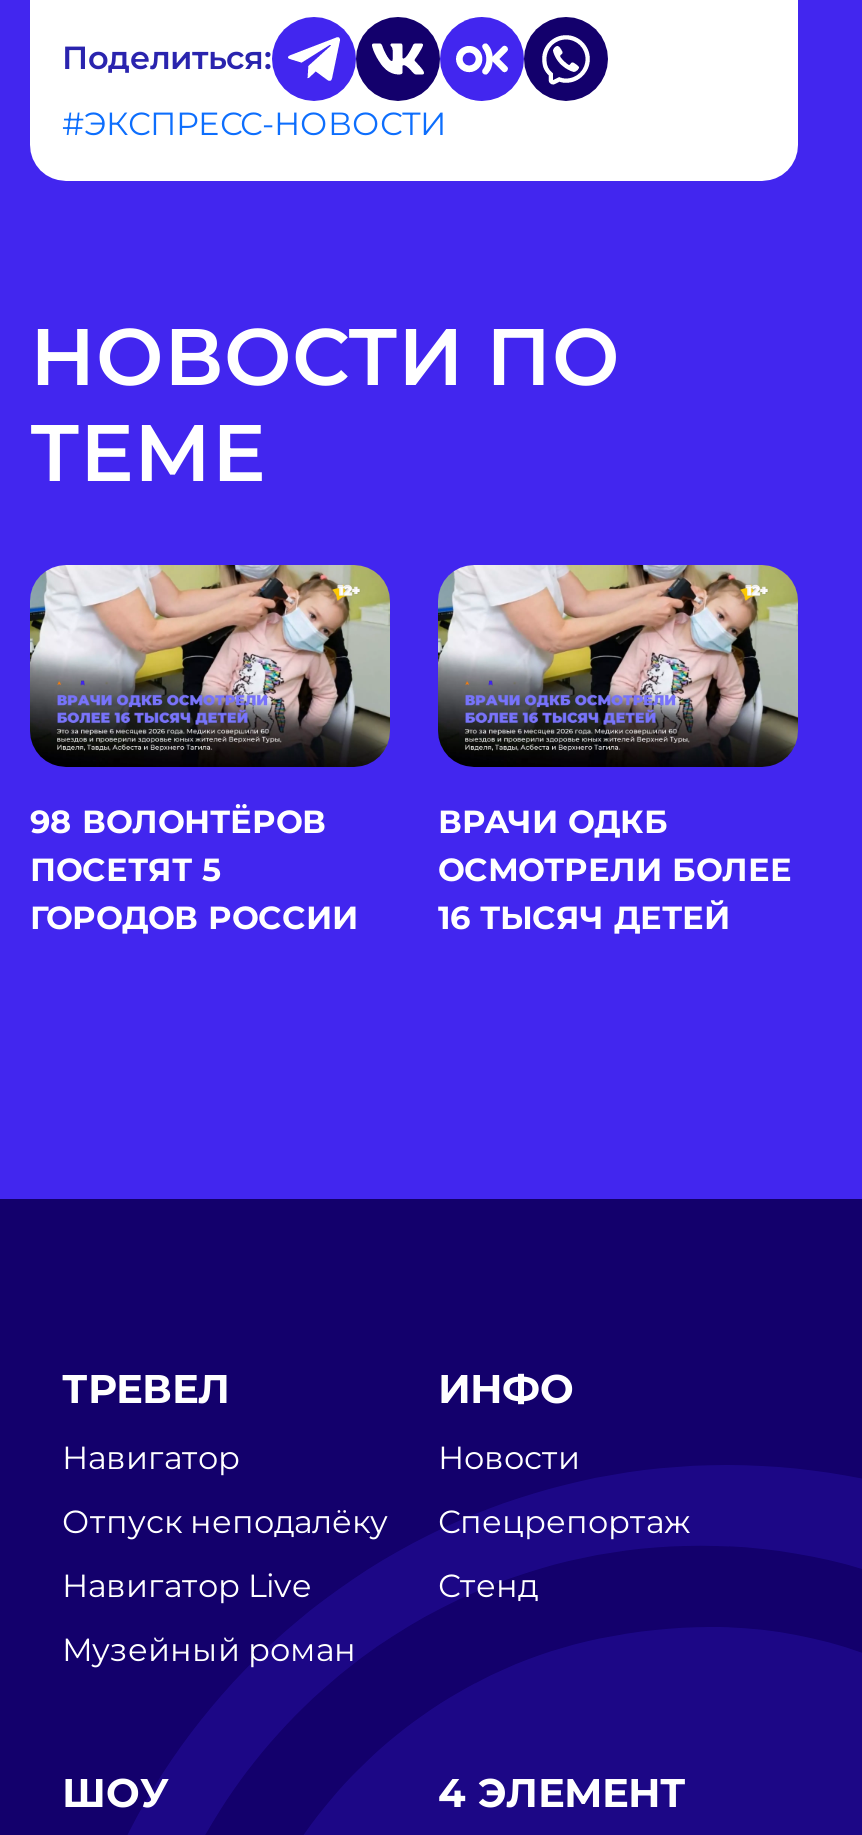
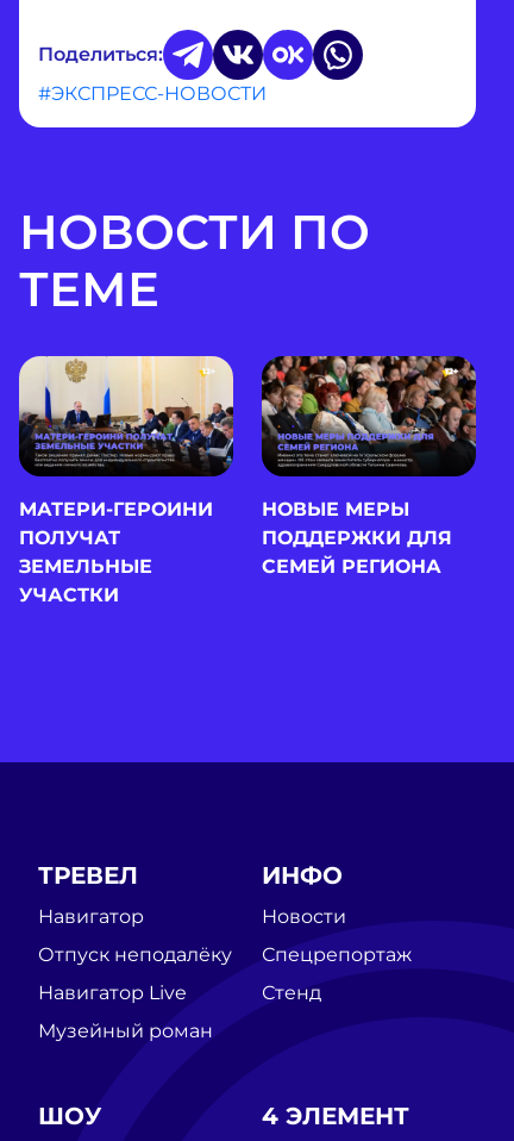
[28,563,392,937] [image] | 98 ВОЛОНТЁРОВ | ПОСЕТЯТ 5 | ГОРОДОВ РОССИИ -> [18,355,234,606] [image] | МАТЕРИ-ГЕРОИНИ | ПОЛУЧАТ | ЗЕМЕЛЬНЫЕ | УЧАСТКИ
[436,563,800,937] [image] | ВРАЧИ ОДКБ | ОСМОТРЕЛИ БОЛЕЕ | 16 ТЫСЯЧ ДЕТЕЙ -> [261,355,477,577] [image] | НОВЫЕ МЕРЫ | ПОДДЕРЖКИ ДЛЯ | СЕМЕЙ РЕГИОНА

